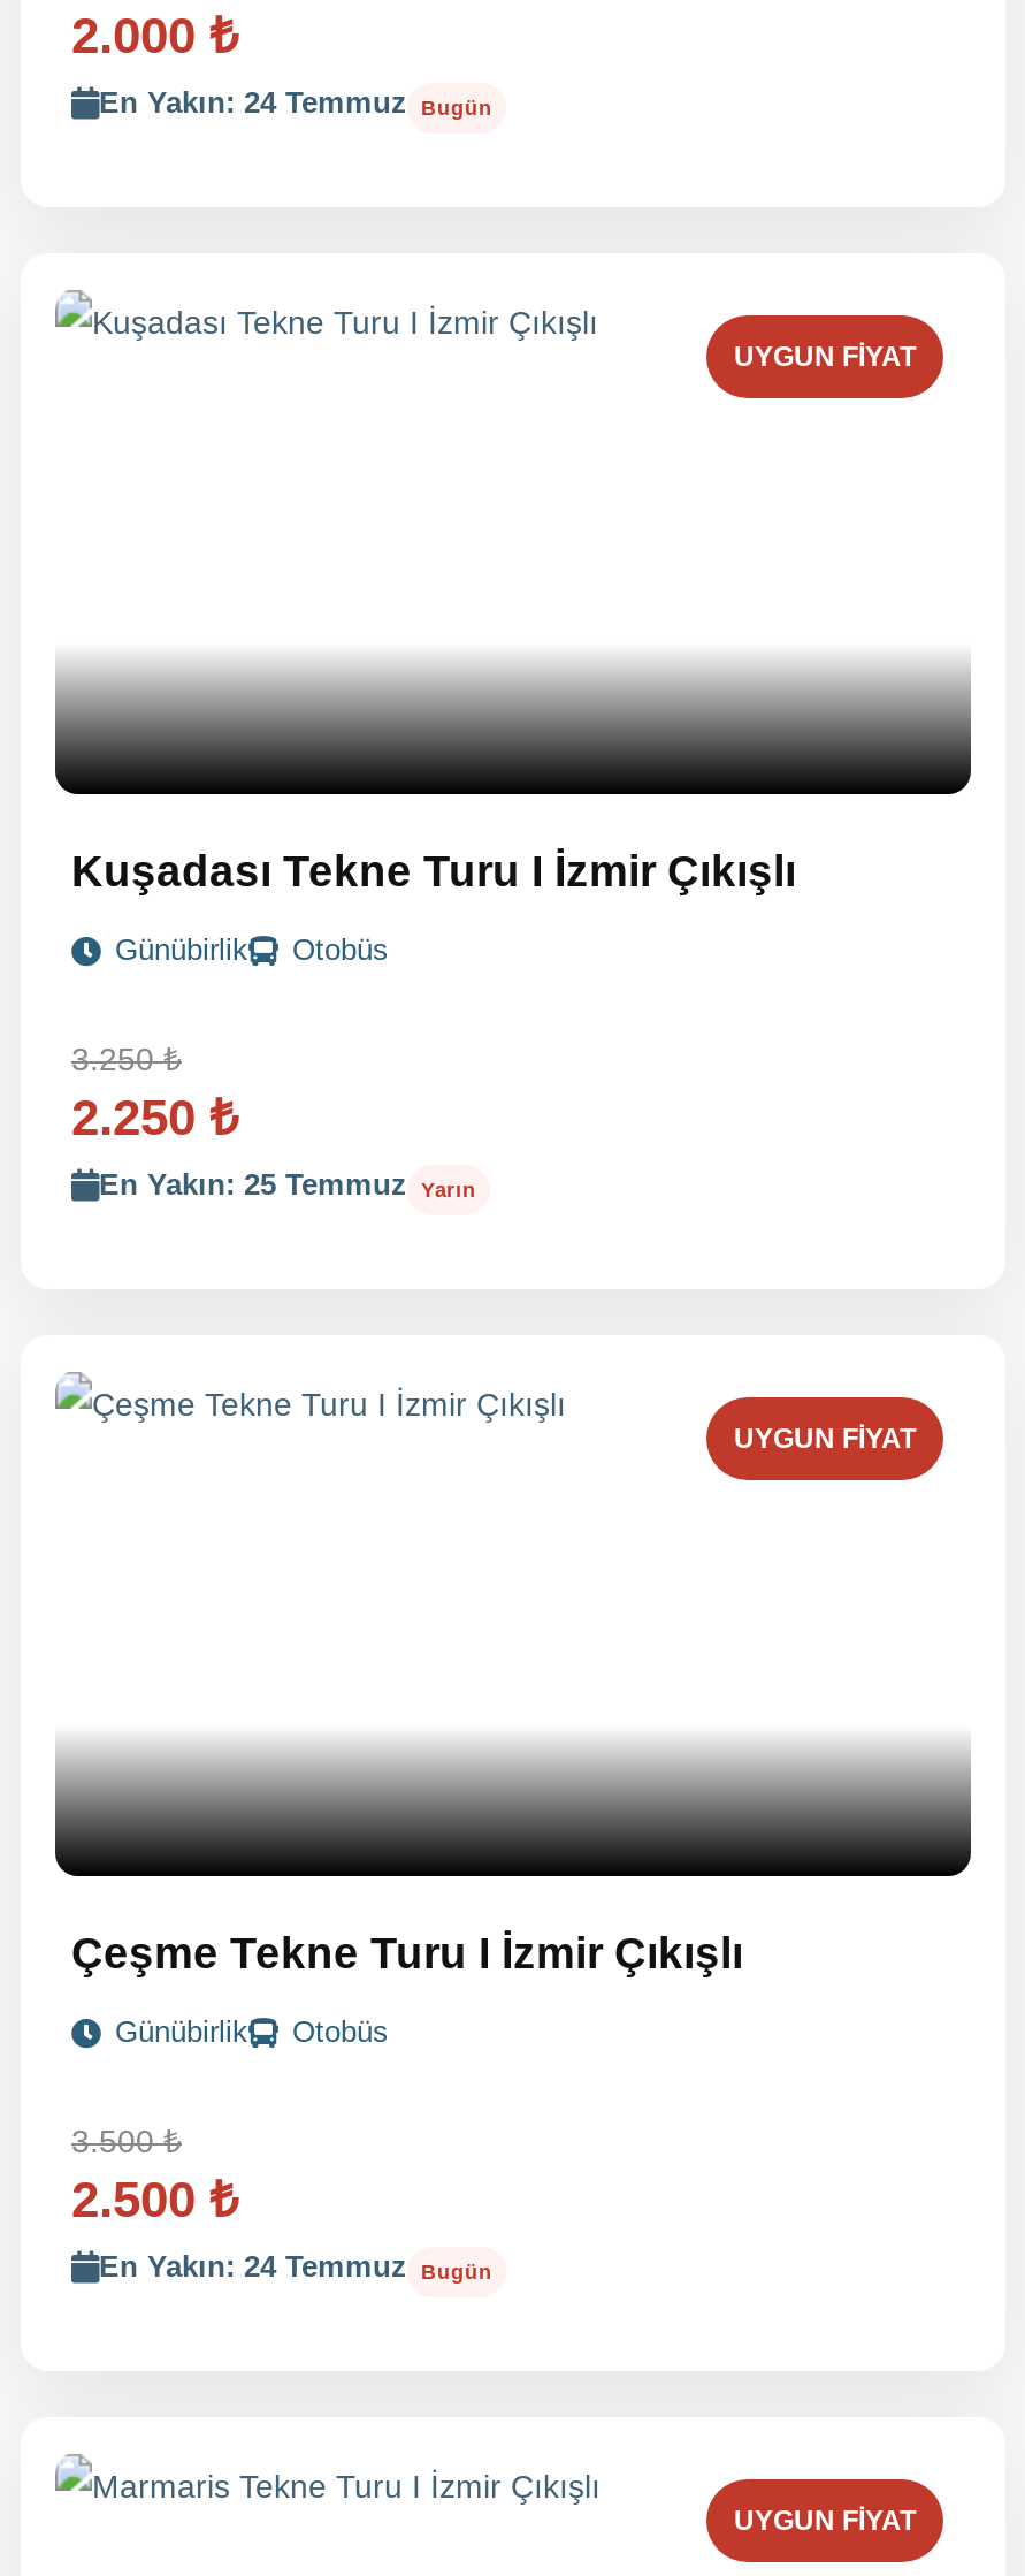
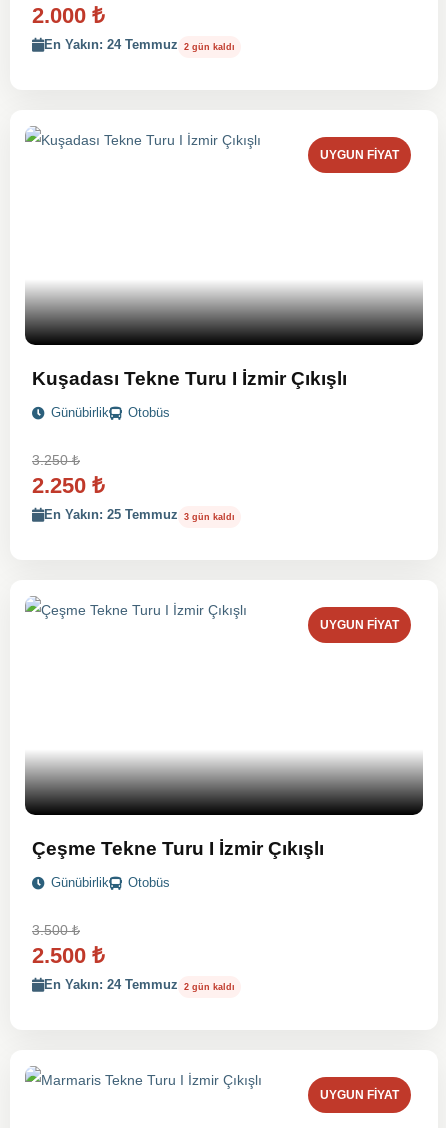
[99,85,492,120] En Yakın: 24 Temmuz Bugün -> [44,37,235,52] En Yakın: 24 Temmuz 2 gün kaldı
[99,1167,476,1202] En Yakın: 25 Temmuz Yarın -> [44,507,235,522] En Yakın: 25 Temmuz 3 gün kaldı
[99,2249,492,2284] En Yakın: 24 Temmuz Bugün -> [44,977,235,992] En Yakın: 24 Temmuz 2 gün kaldı

